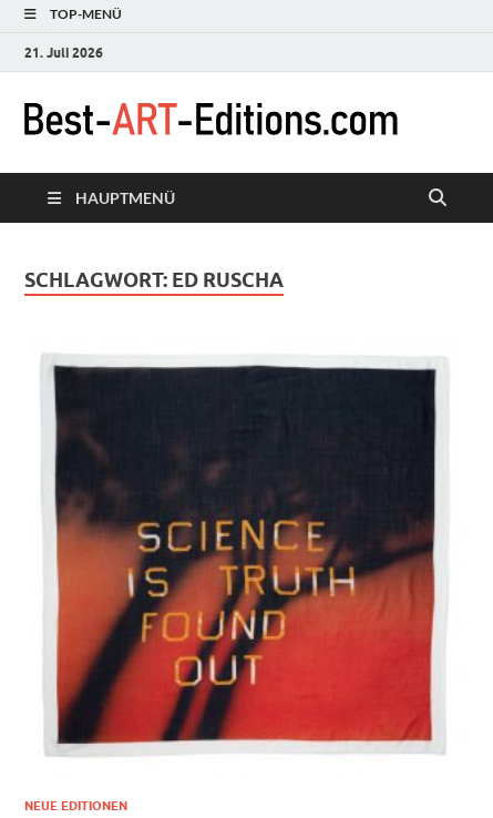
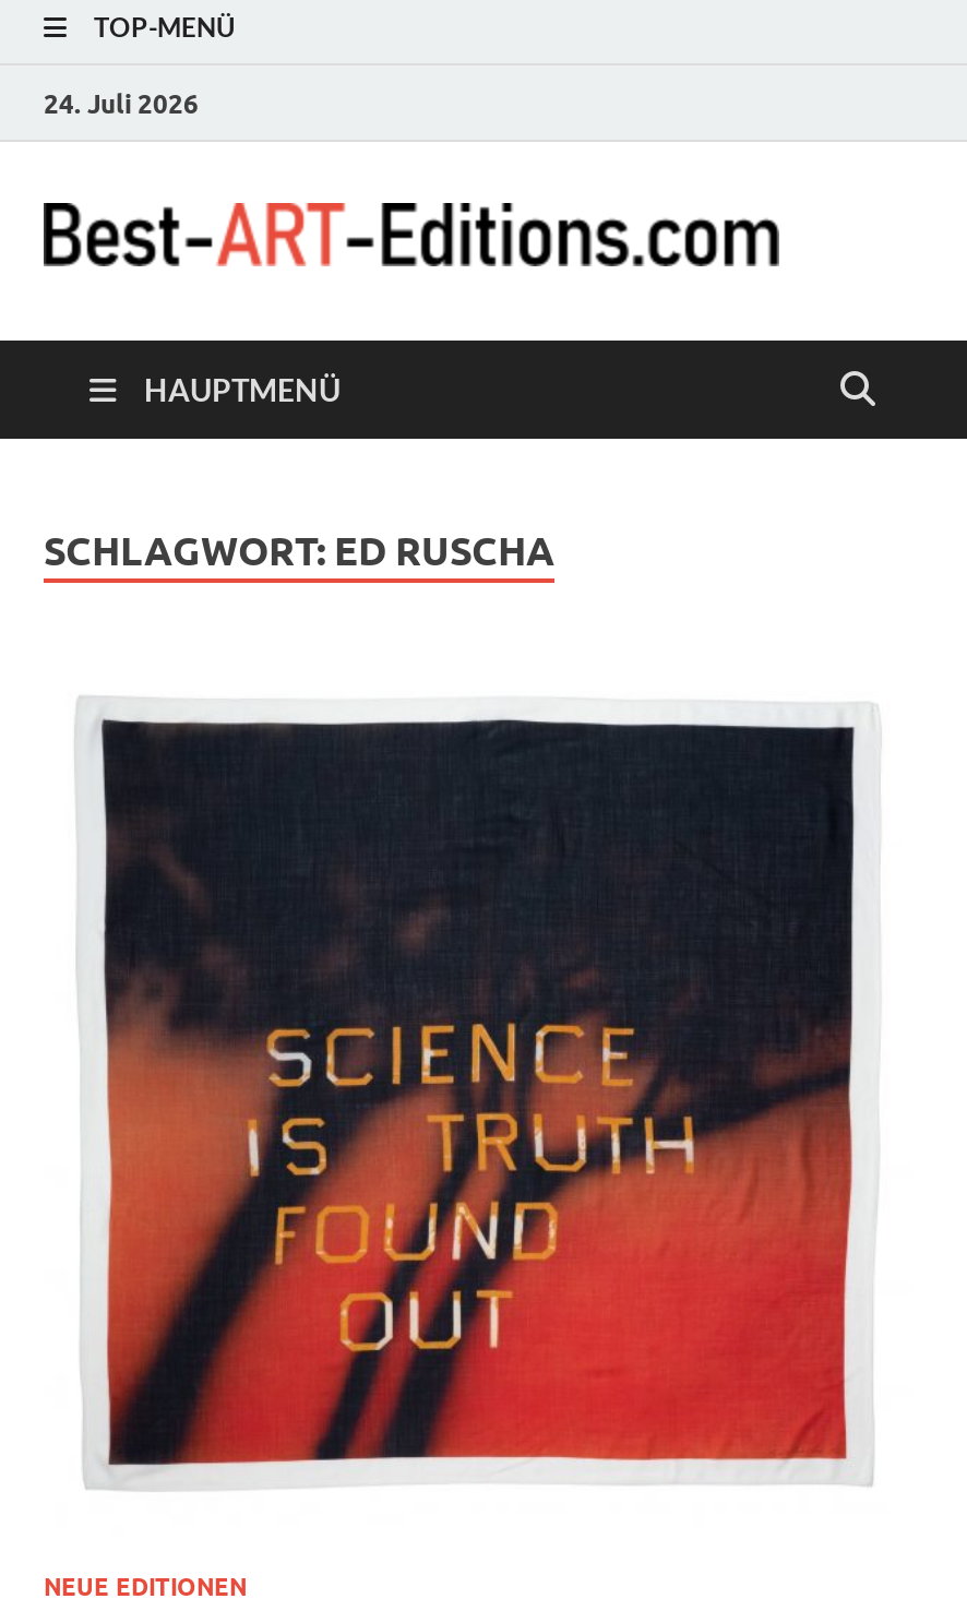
[24,44,103,60] 21. Juli 2026 -> [44,86,199,119] 24. Juli 2026

